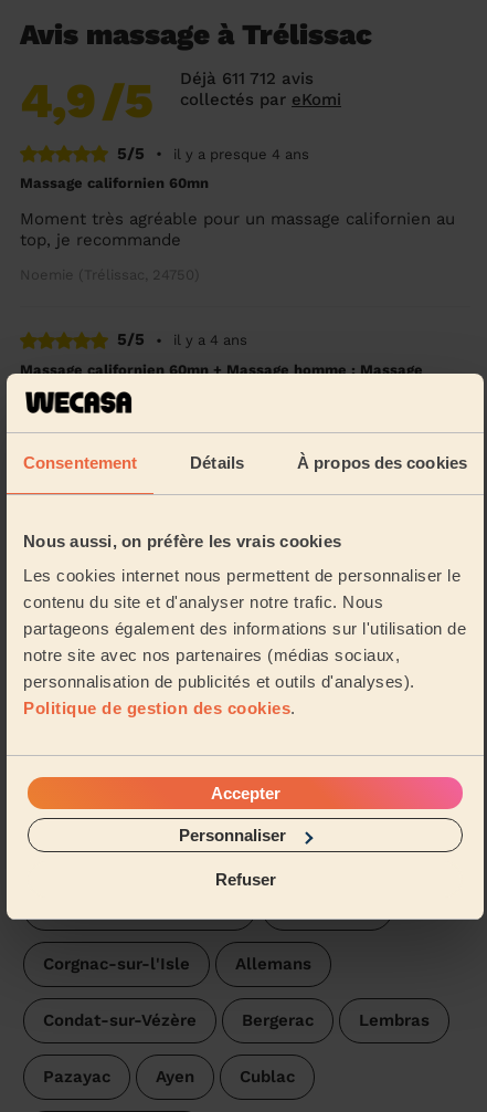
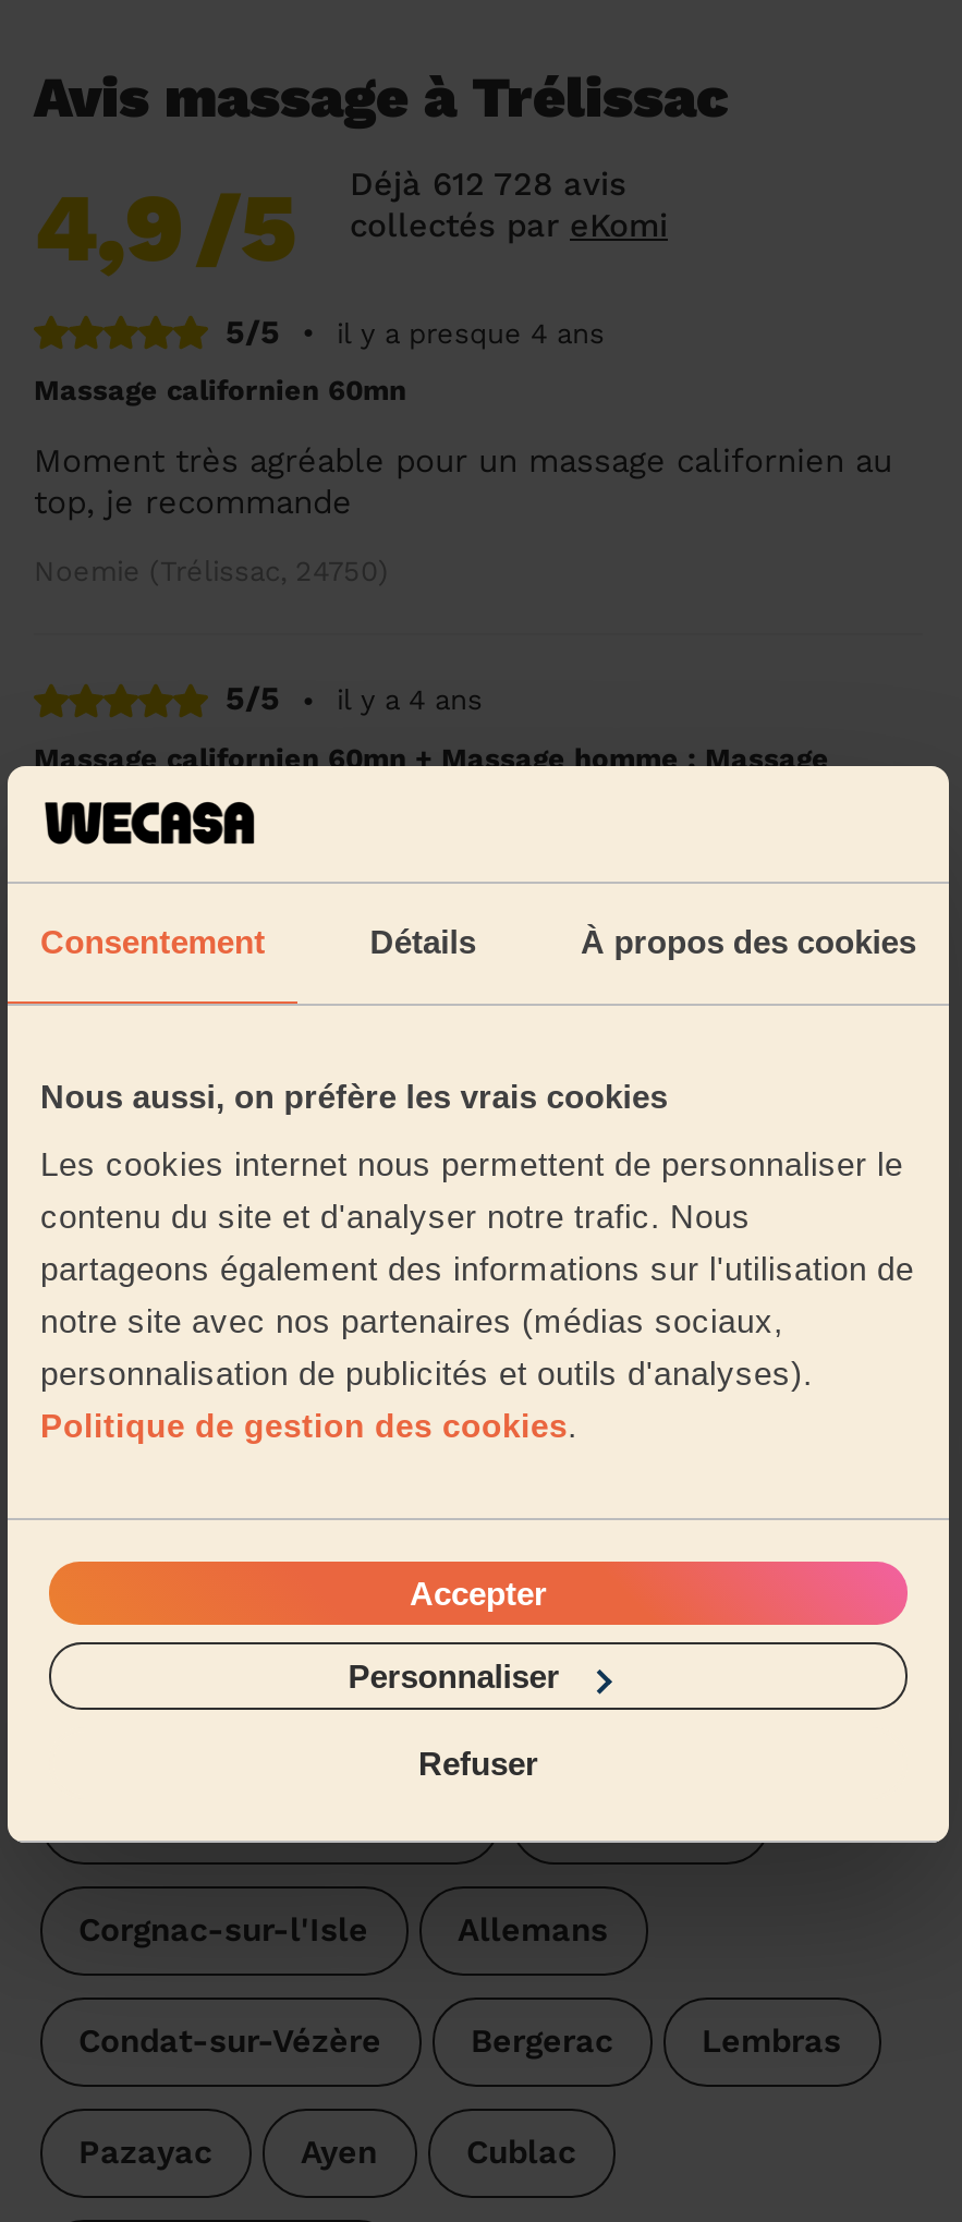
[180,68,314,88] Déjà 611 712 avis -> [350,164,626,203] Déjà 612 728 avis

